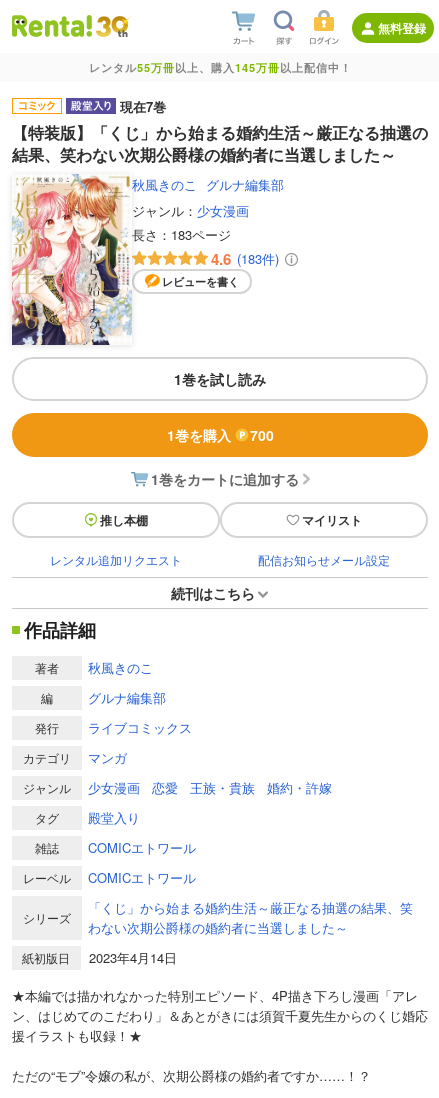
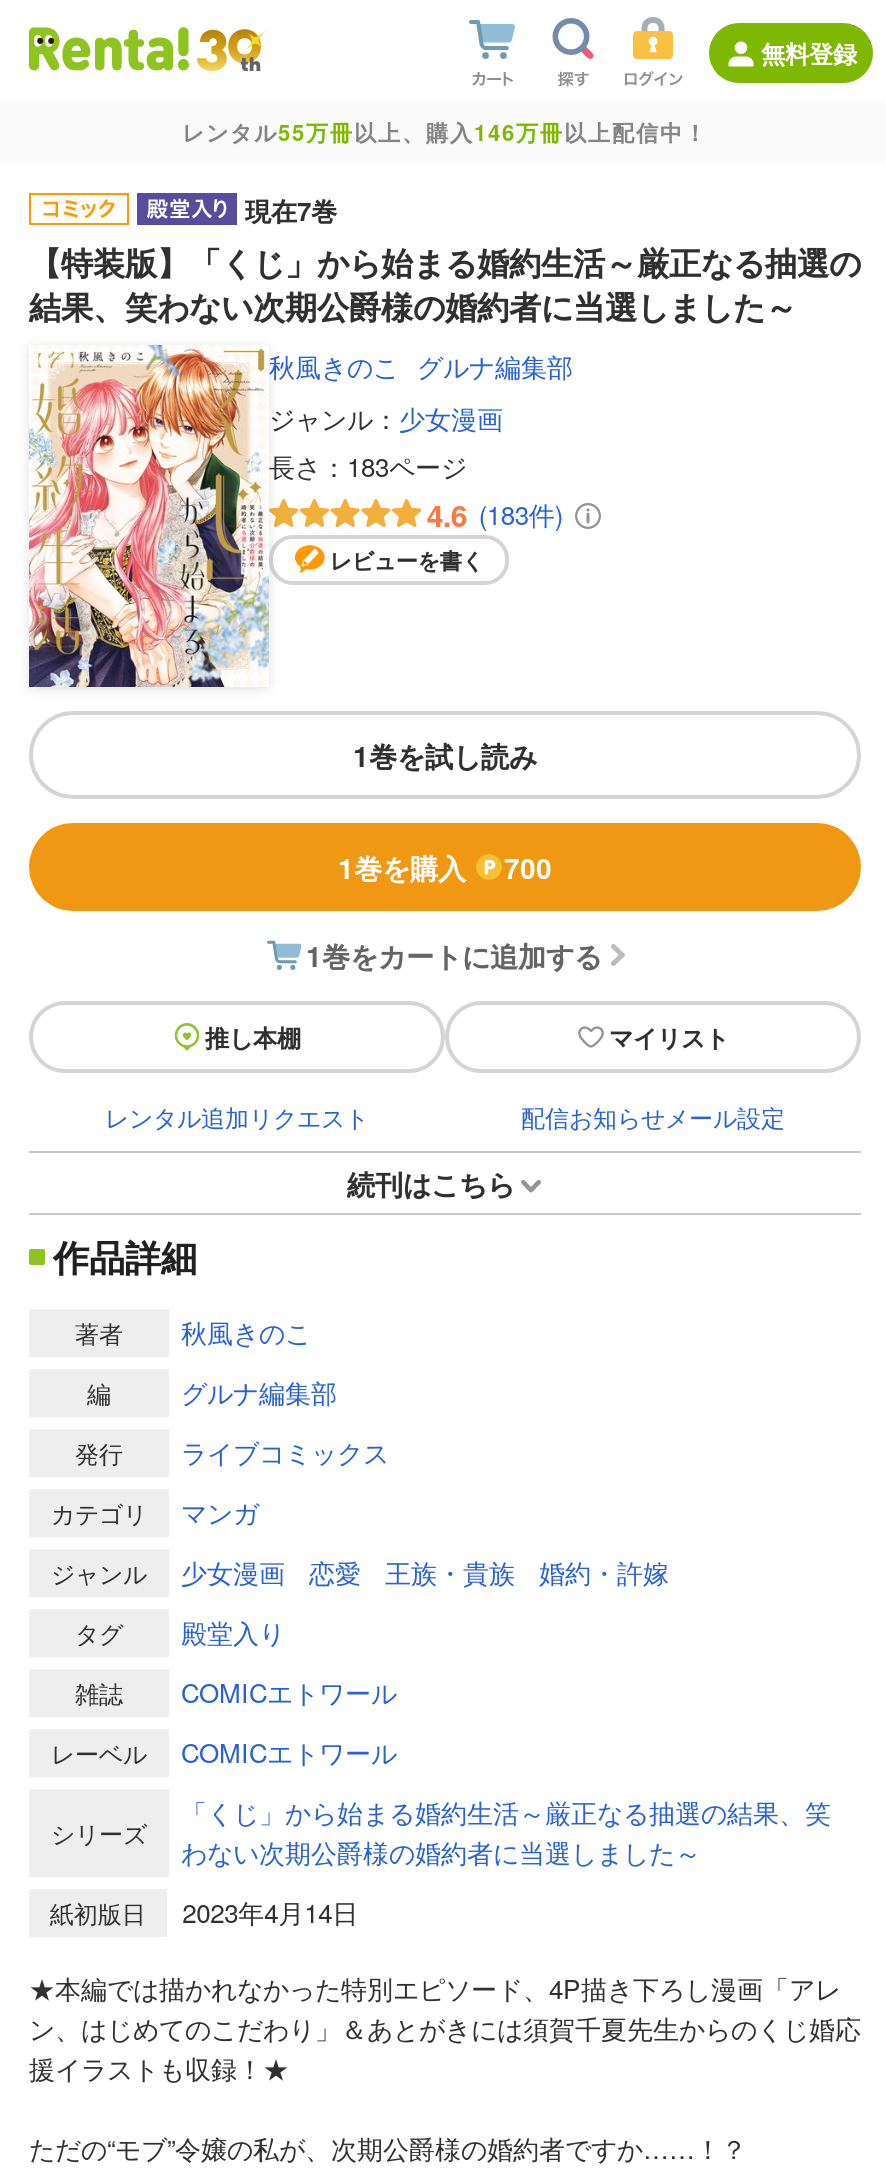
[88,60,351,75] レンタル55万冊以上、購入145万冊以上配信中！ -> [182,117,708,147] レンタル55万冊以上、購入146万冊以上配信中！

